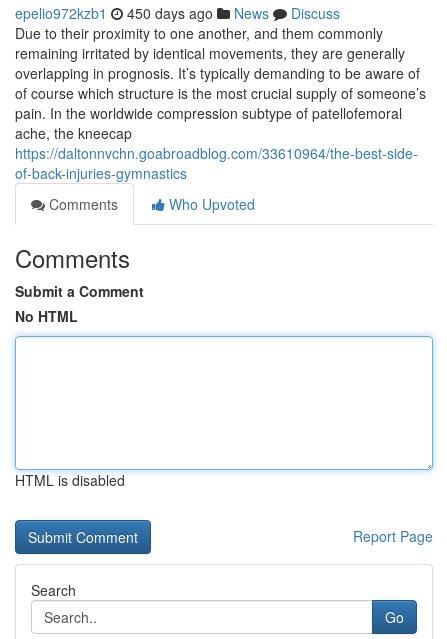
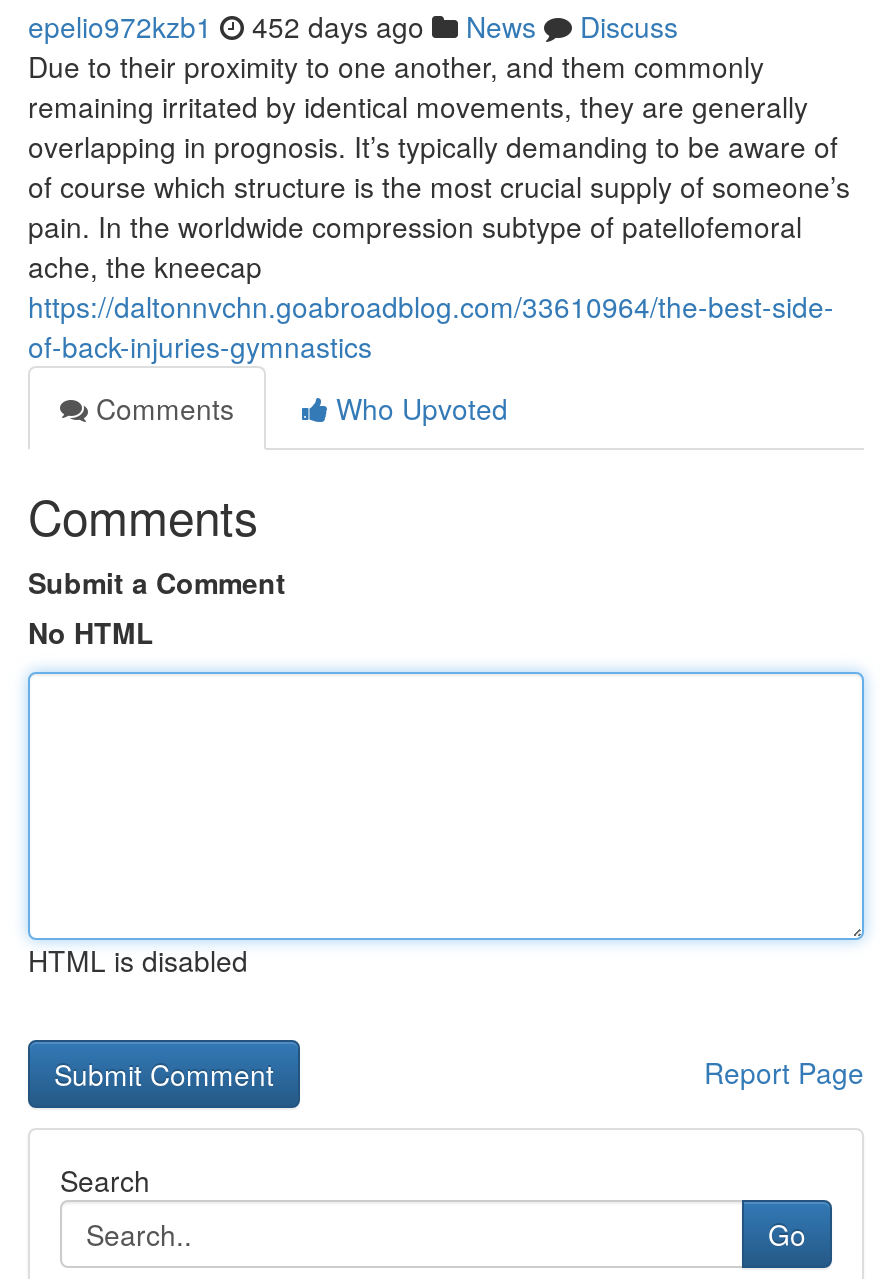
[15,3,340,23] epelio972kzb1 450 days ago News Discuss -> [28,6,678,46] epelio972kzb1 452 days ago News Discuss

